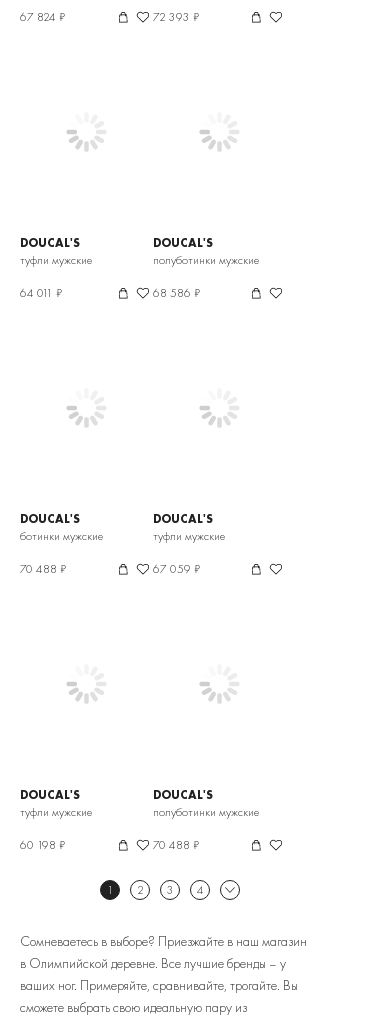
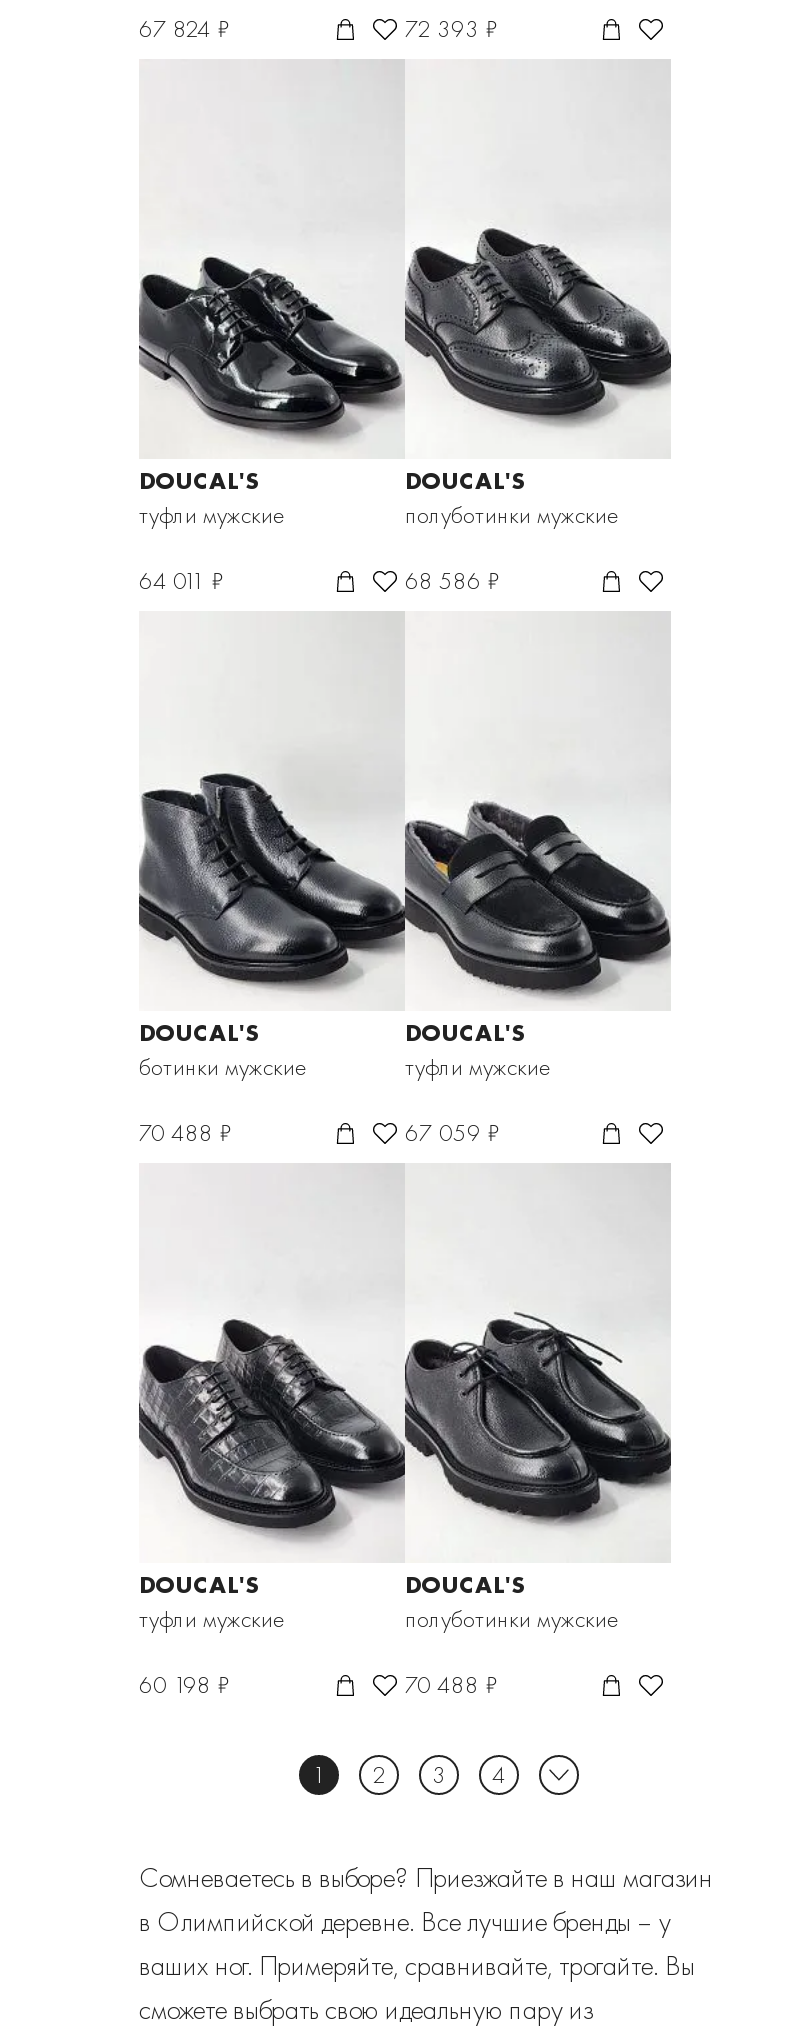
none -> [137,59,673,449] [image]
none -> [137,611,673,1003] [image]
none -> [137,1163,673,1559] [image]

